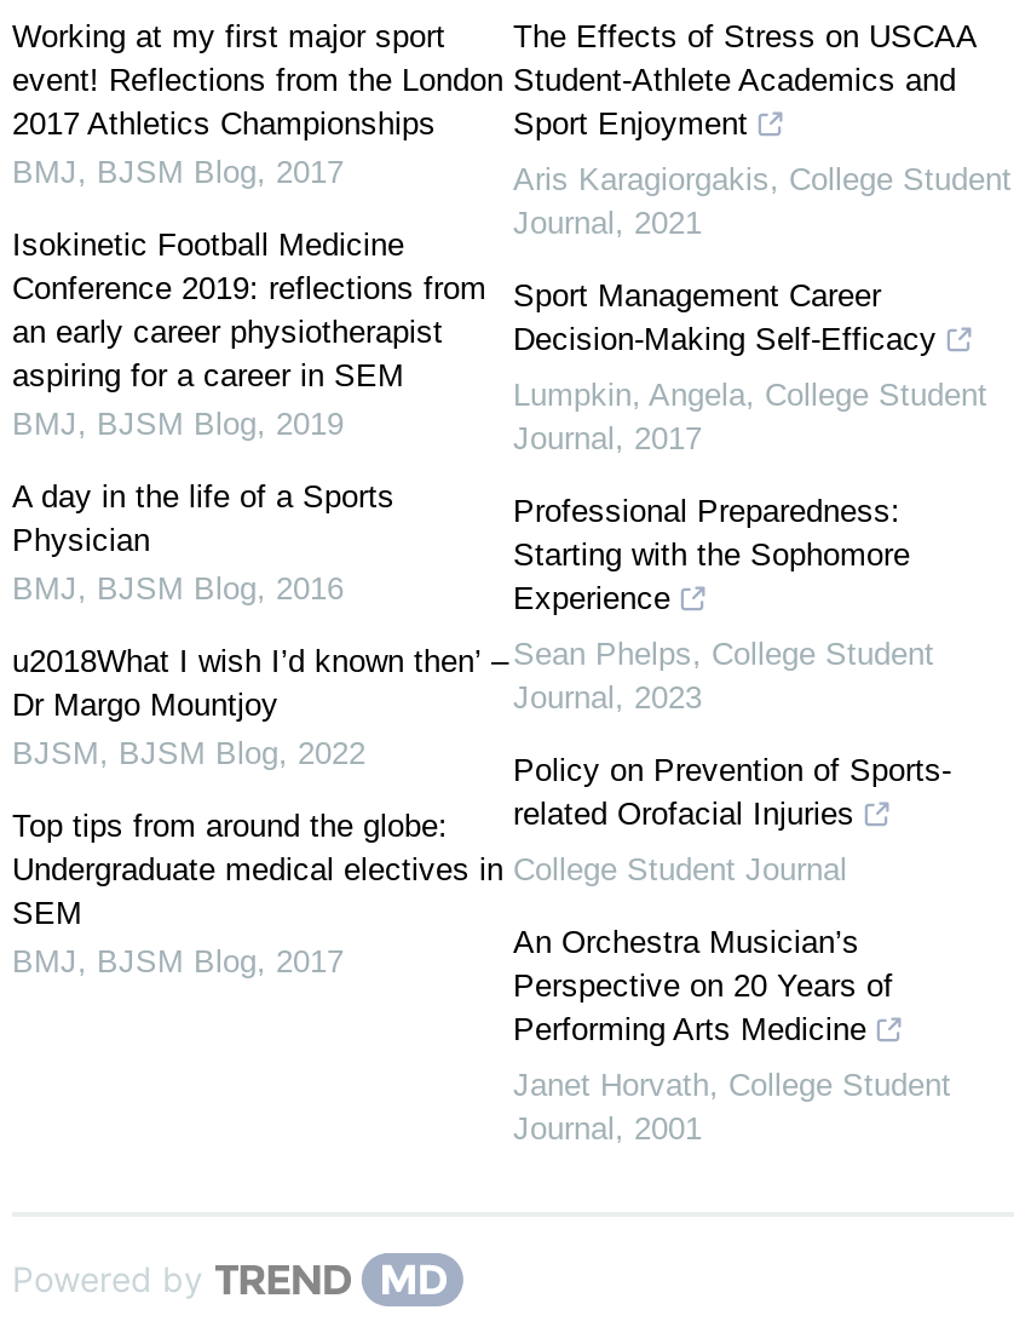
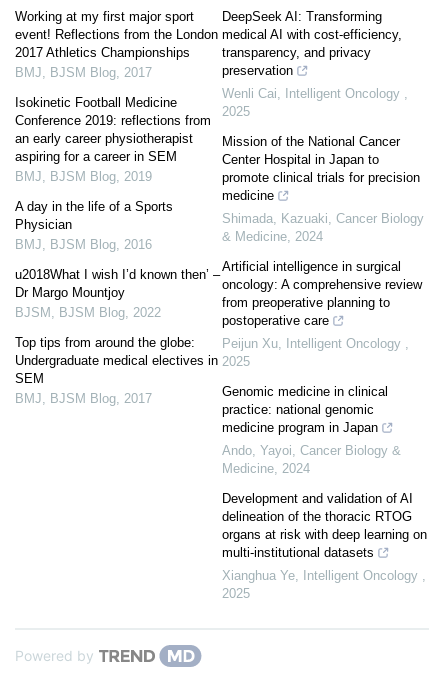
[513,19,975,142] The Effects of Stress on USCAA | Student-Athlete Academics and | Sport Enjoyment -> [222,9,402,78] DeepSeek AI: Transforming | medical AI with cost-efficiency, | transparency, and privacy | preservation
[513,162,1012,242] Aris Karagiorgakis, College Student | Journal, 2021 -> [222,86,408,119] Wenli Cai, Intelligent Oncology, | 2025
[513,278,937,358] Sport Management Career | Decision-Making Self-Efficacy -> [222,134,420,203] Mission of the National Cancer | Center Hospital in Japan to | promote clinical trials for precision | medicine
[513,377,987,457] Lumpkin, Angela, College Student | Journal, 2017 -> [222,211,424,244] Shimada, Kazuaki, Cancer Biology | & Medicine, 2024
[513,494,910,617] Professional Preparedness: | Starting with the Sophomore | Experience -> [222,259,422,328] Artificial intelligence in surgical | oncology: A comprehensive review | from preoperative planning to | postoperative care
[513,636,934,716] Sean Phelps, College Student | Journal, 2023 -> [222,336,409,369] Peijun Xu, Intelligent Oncology, | 2025
[513,753,951,833] Policy on Prevention of Sports- | related Orofacial Injuries -> [222,384,388,435] Genomic medicine in clinical | practice: national genomic | medicine program in Japan
[513,852,847,888] College Student Journal -> [222,443,401,476] Ando, Yayoi, Cancer Biology & | Medicine, 2024
[513,925,893,1048] An Orchestra Musician’s | Perspective on 20 Years of | Performing Arts Medicine -> [222,491,427,560] Development and validation of AI | delineation of the thoracic RTOG | organs at risk with deep learning on | multi-institutional datasets
[513,1067,951,1147] Janet Horvath, College Student | Journal, 2001 -> [222,568,426,601] Xianghua Ye, Intelligent Oncology, | 2025

